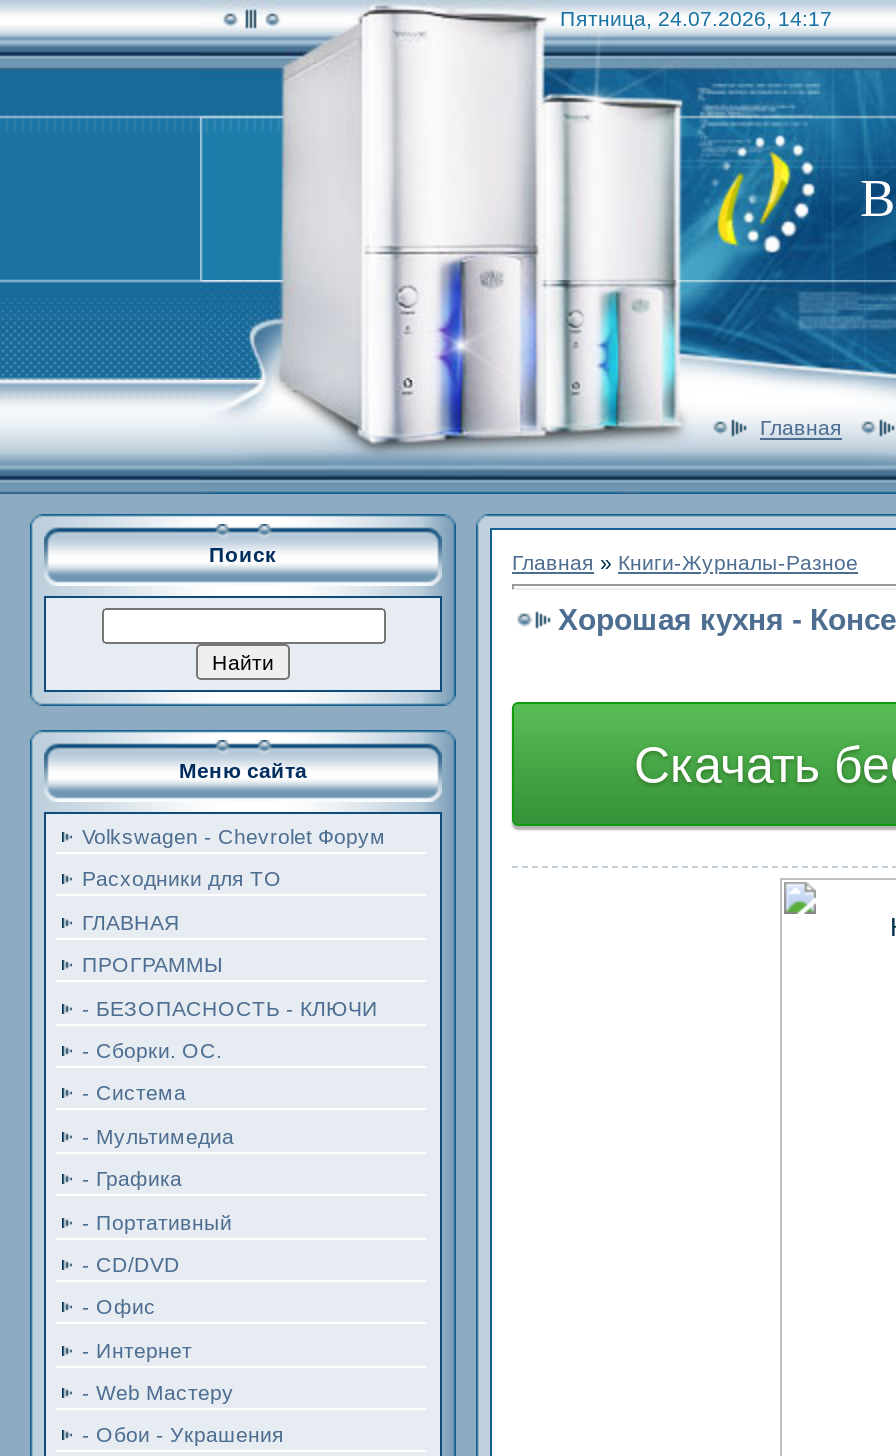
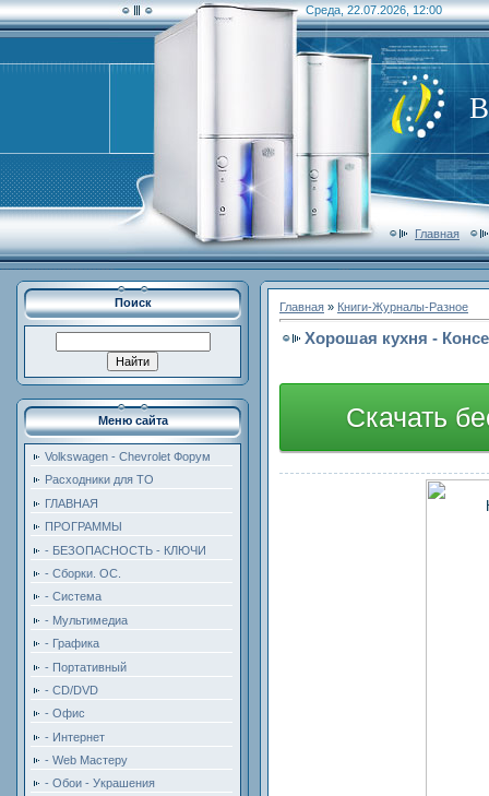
[560,6,832,30] Пятница, 24.07.2026, 14:17 -> [306,3,442,16] Среда, 22.07.2026, 12:00

